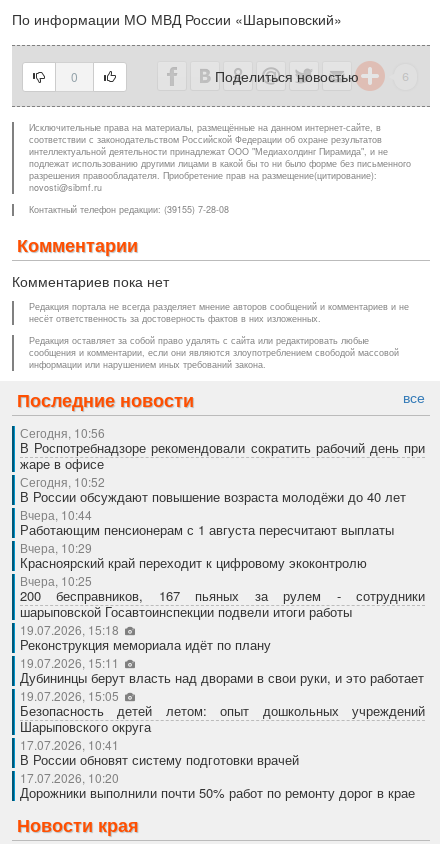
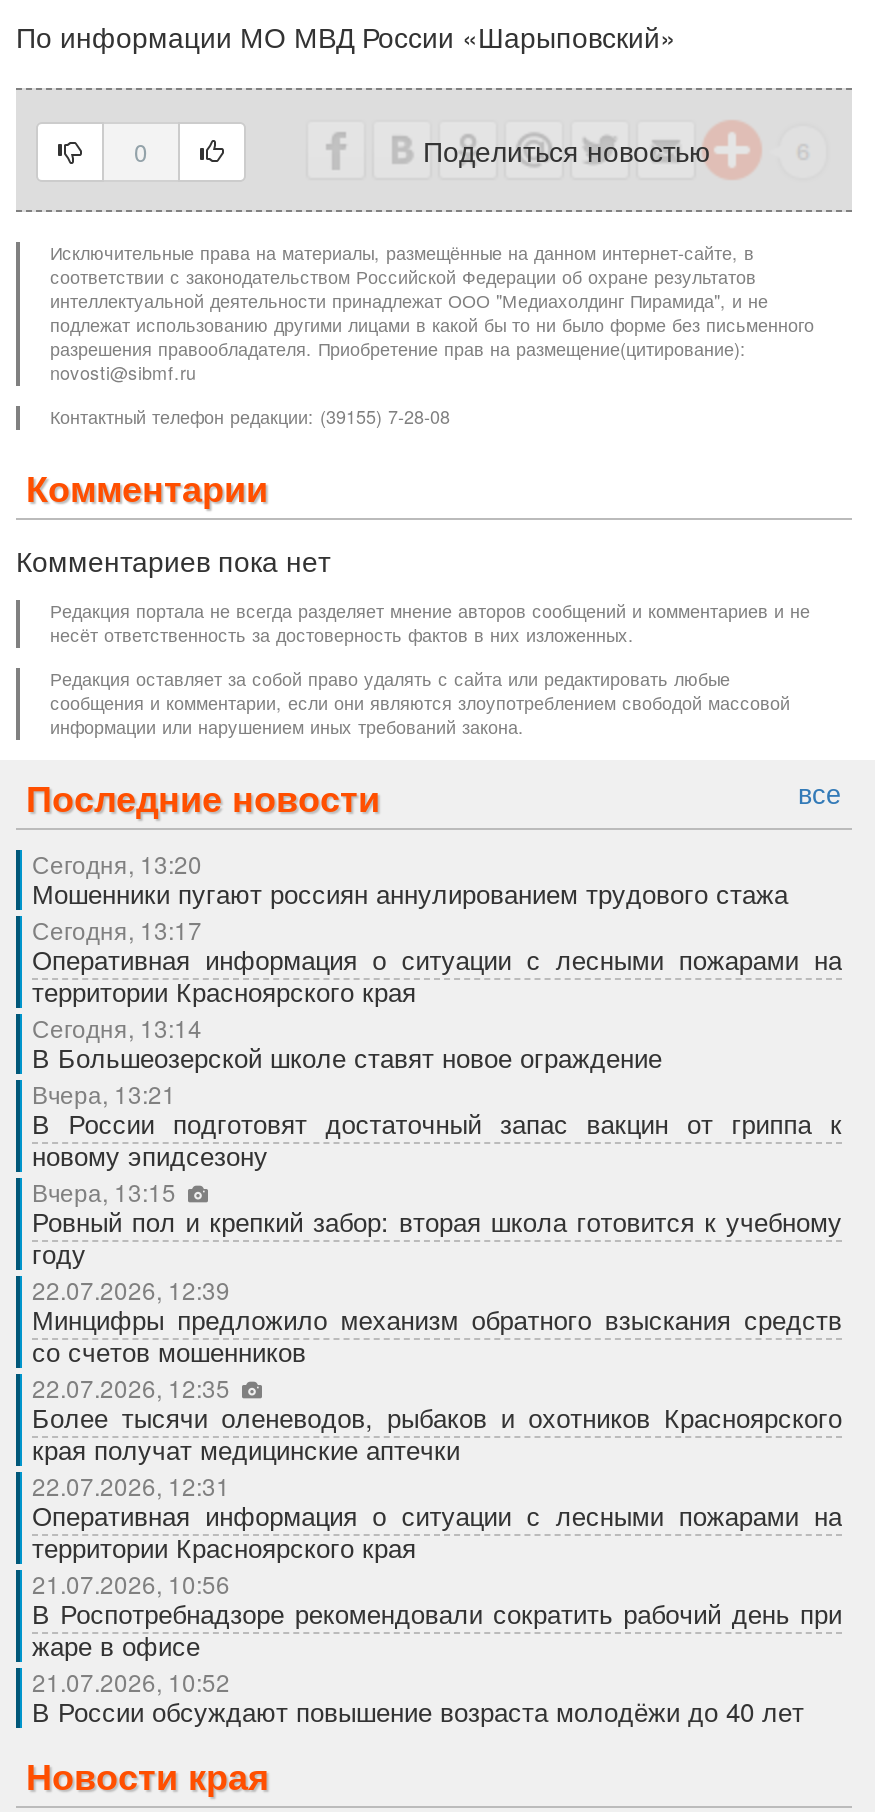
[20,424,105,441] Сегодня, 10:56 -> [32,846,842,1600] Сегодня, 13:20 | Мошенники пугают россиян аннулированием трудового стажа | Сегодня, 13:17 | Оперативная информация о ситуации с лесными пожарами на | территории Красноярского края | Сегодня, 13:14 | В Большеозерской школе ставят новое ограждение | Вчера, 13:21 | В России подготовят достаточный запас вакцин от гриппа к | новому эпидсезону | Вчера, 13:15 | Ровный пол и крепкий забор: вторая школа готовится к учебному | году | 22.07.2026, 12:39 | Минцифры предложило механизм обратного взыскания средств | со счетов мошенников | 22.07.2026, 12:35 | Более тысячи оленеводов, рыбаков и охотников Красноярского | края получат медицинские аптечки | 22.07.2026, 12:31 | Оперативная информация о ситуации с лесными пожарами на | территории Красноярского края | 21.07.2026, 10:56
moved [20,438,425,473] -> [32,1594,842,1664]: В Роспотребнадзоре рекомендовали сократить рабочий день при | жаре в офисе
[20,473,105,490] Сегодня, 10:52 -> [32,1664,230,1698] 21.07.2026, 10:52
moved [20,487,406,506] -> [32,1692,804,1730]: В России обсуждают повышение возраста молодёжи до 40 лет
[20,506,425,802] Вчера, 10:44 | Работающим пенсионерам с 1 августа пересчитают выплаты | Вчера, 10:29 | Красноярский край переходит к цифровому экоконтролю | Вчера, 10:25 | 200 бесправников, 167 пьяных за рулем - сотрудники | шарыповской Госавтоинспекции подвели итоги работы | 19.07.2026, 15:18 | Реконструкция мемориала идёт по плану | 19.07.2026, 15:11 | Дубининцы берут власть над дворами в свои руки, и это работает | 19.07.2026, 15:05 | Безопасность детей летом: опыт дошкольных учреждений | Шарыповского округа | 17.07.2026, 10:41 | В России обновят систему подготовки врачей | 17.07.2026, 10:20 | Дорожники выполнили почти 50% работ по ремонту дорог в крае -> none

